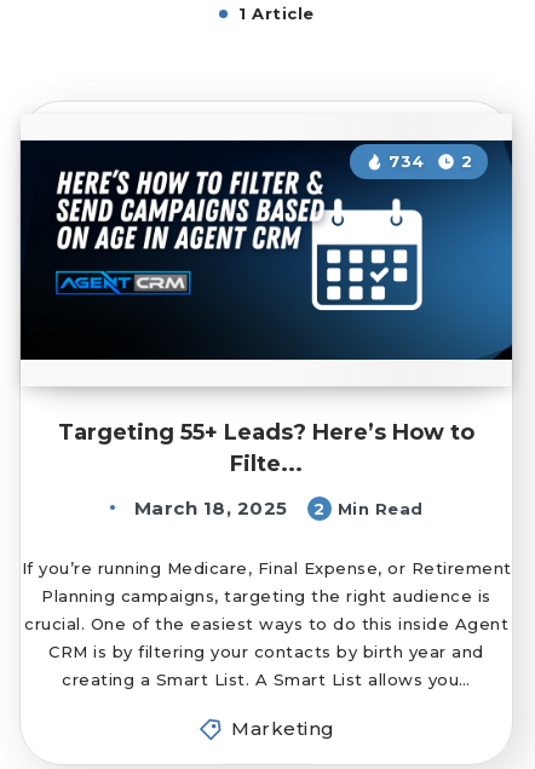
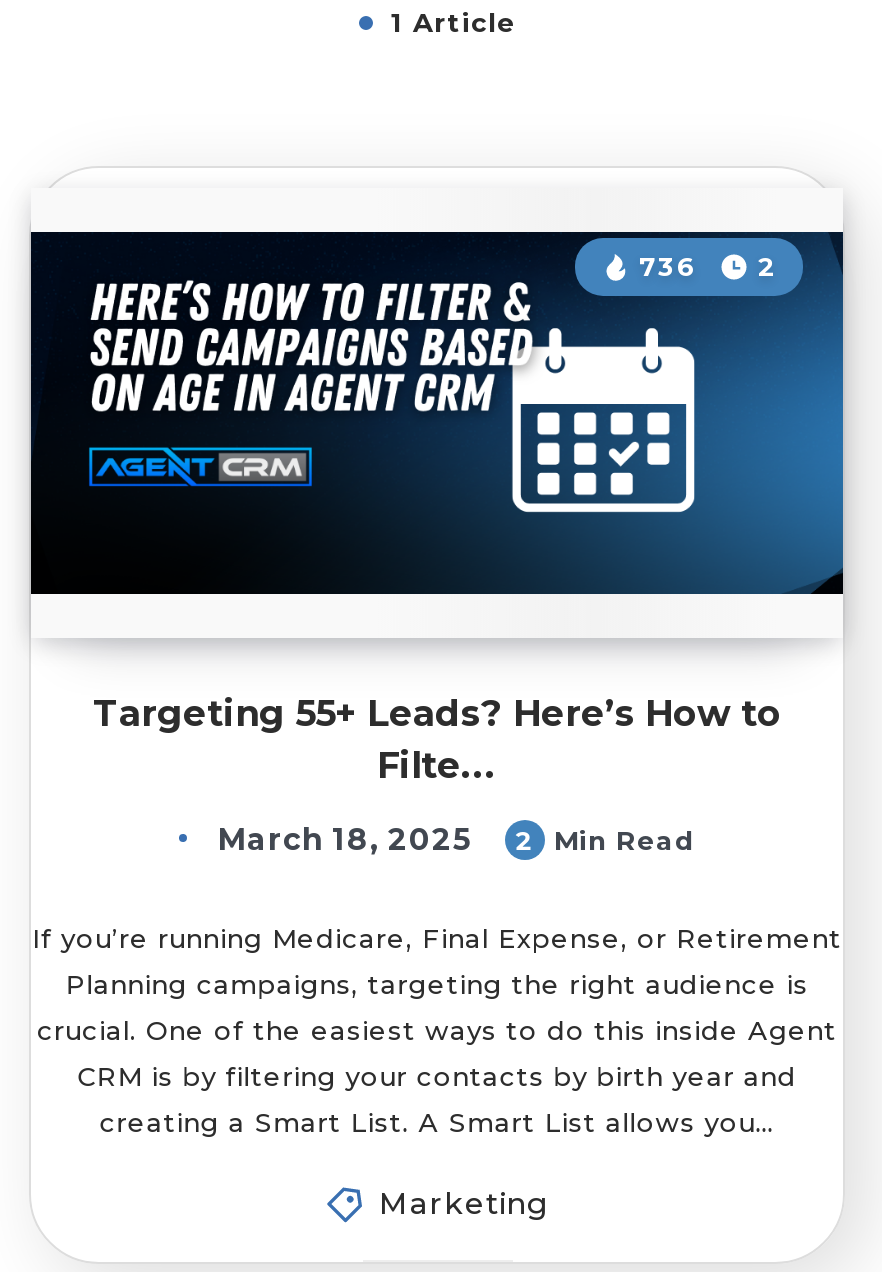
[383,151,472,171] 734 2 -> [630,250,777,282] 736 2

